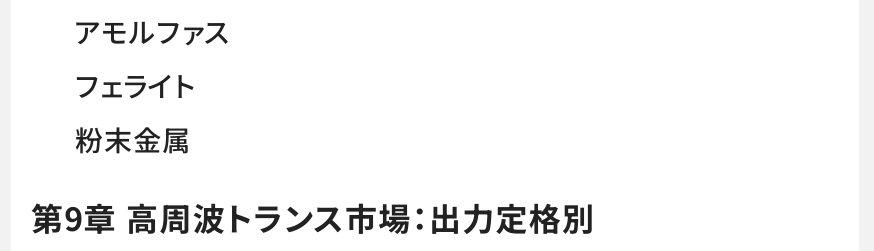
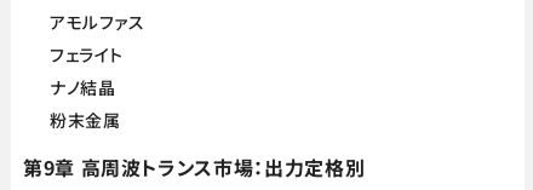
none -> [50,75,115,99] ナノ結晶

